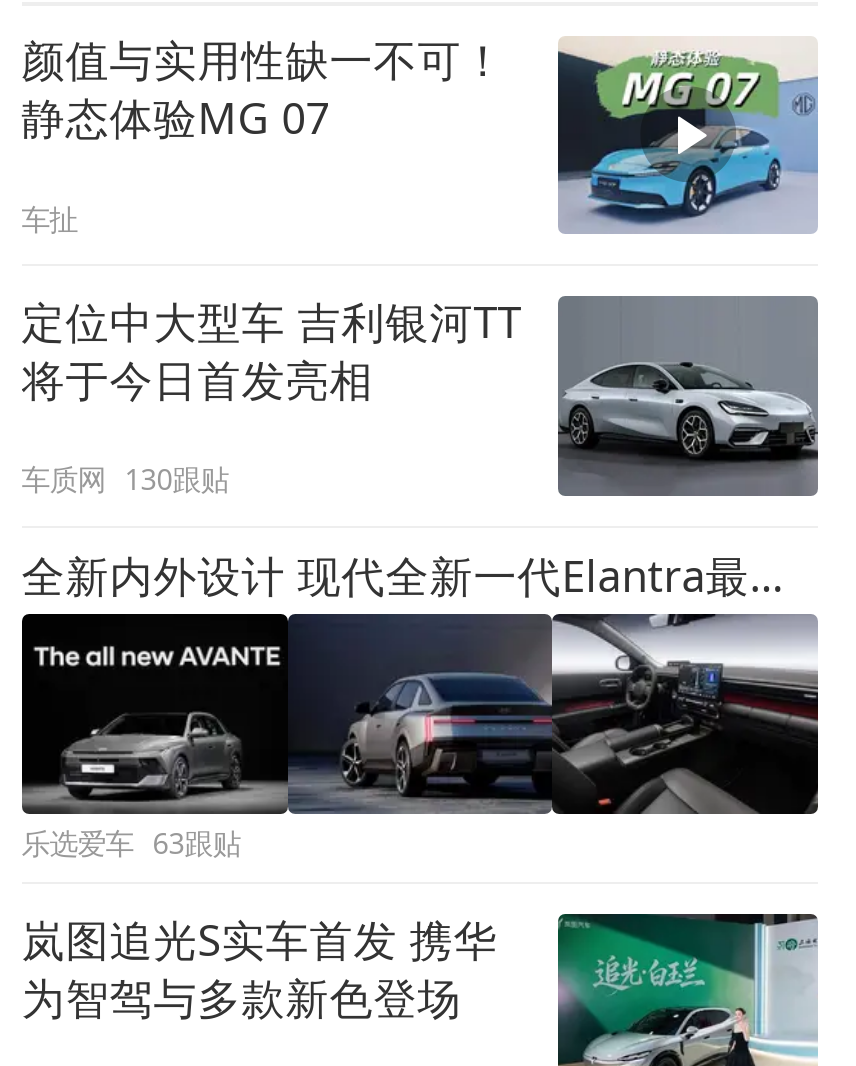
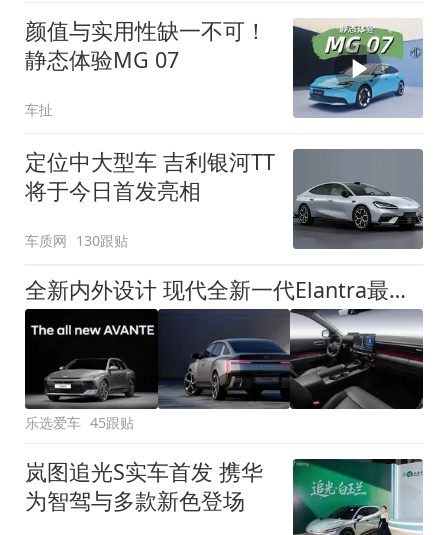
[21,823,241,861] 乐选爱车 63跟贴 -> [25,413,134,432] 乐选爱车 45跟贴

